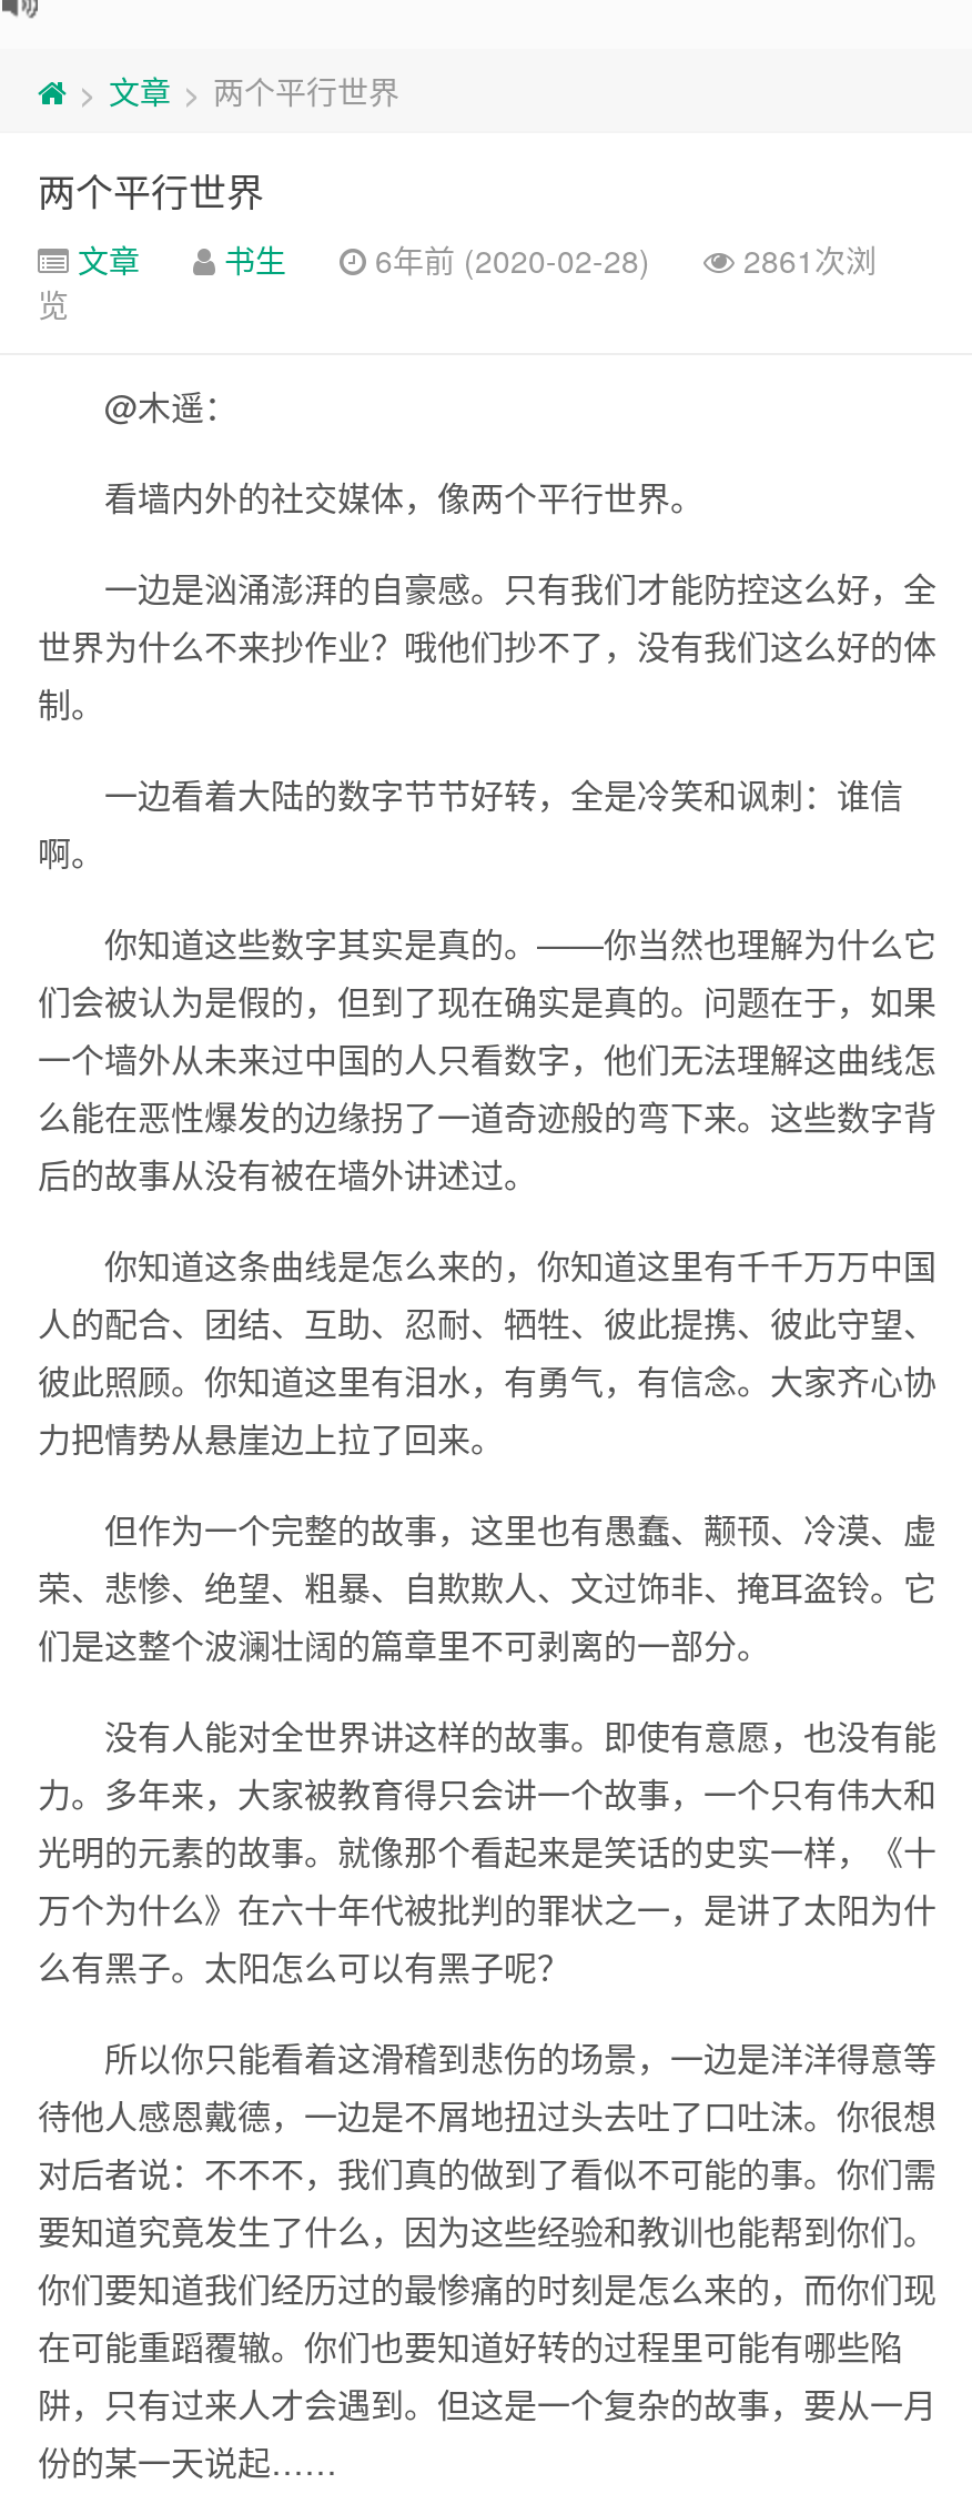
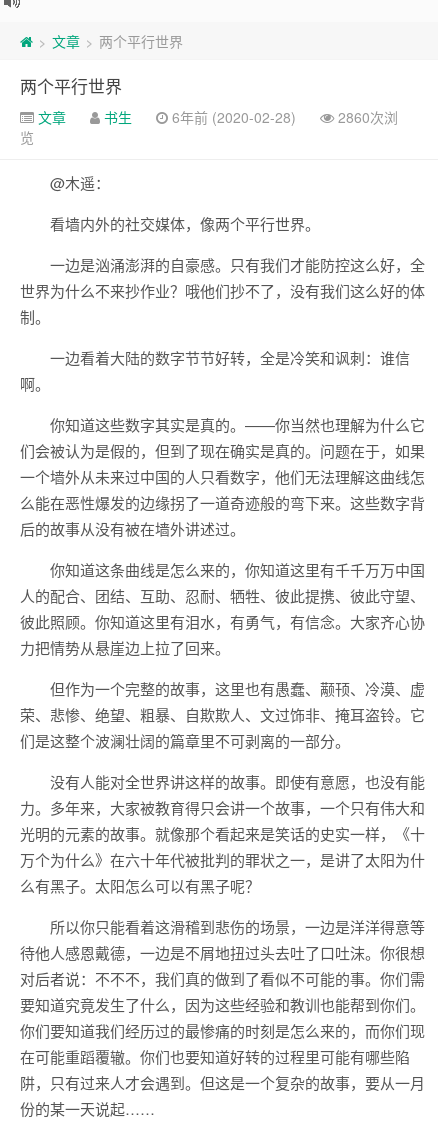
[69,238,877,282] 文章 书生 6年前 (2020-02-28) 2861次浏 -> [34,107,398,127] 文章 书生 6年前 (2020-02-28) 2860次浏

